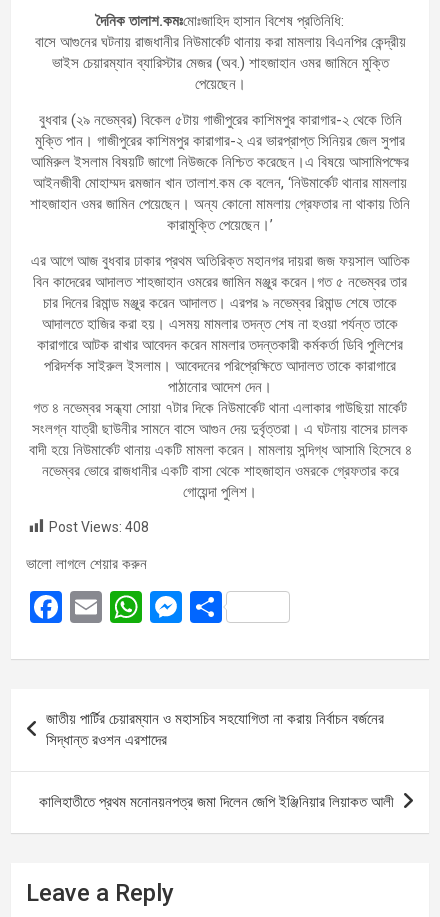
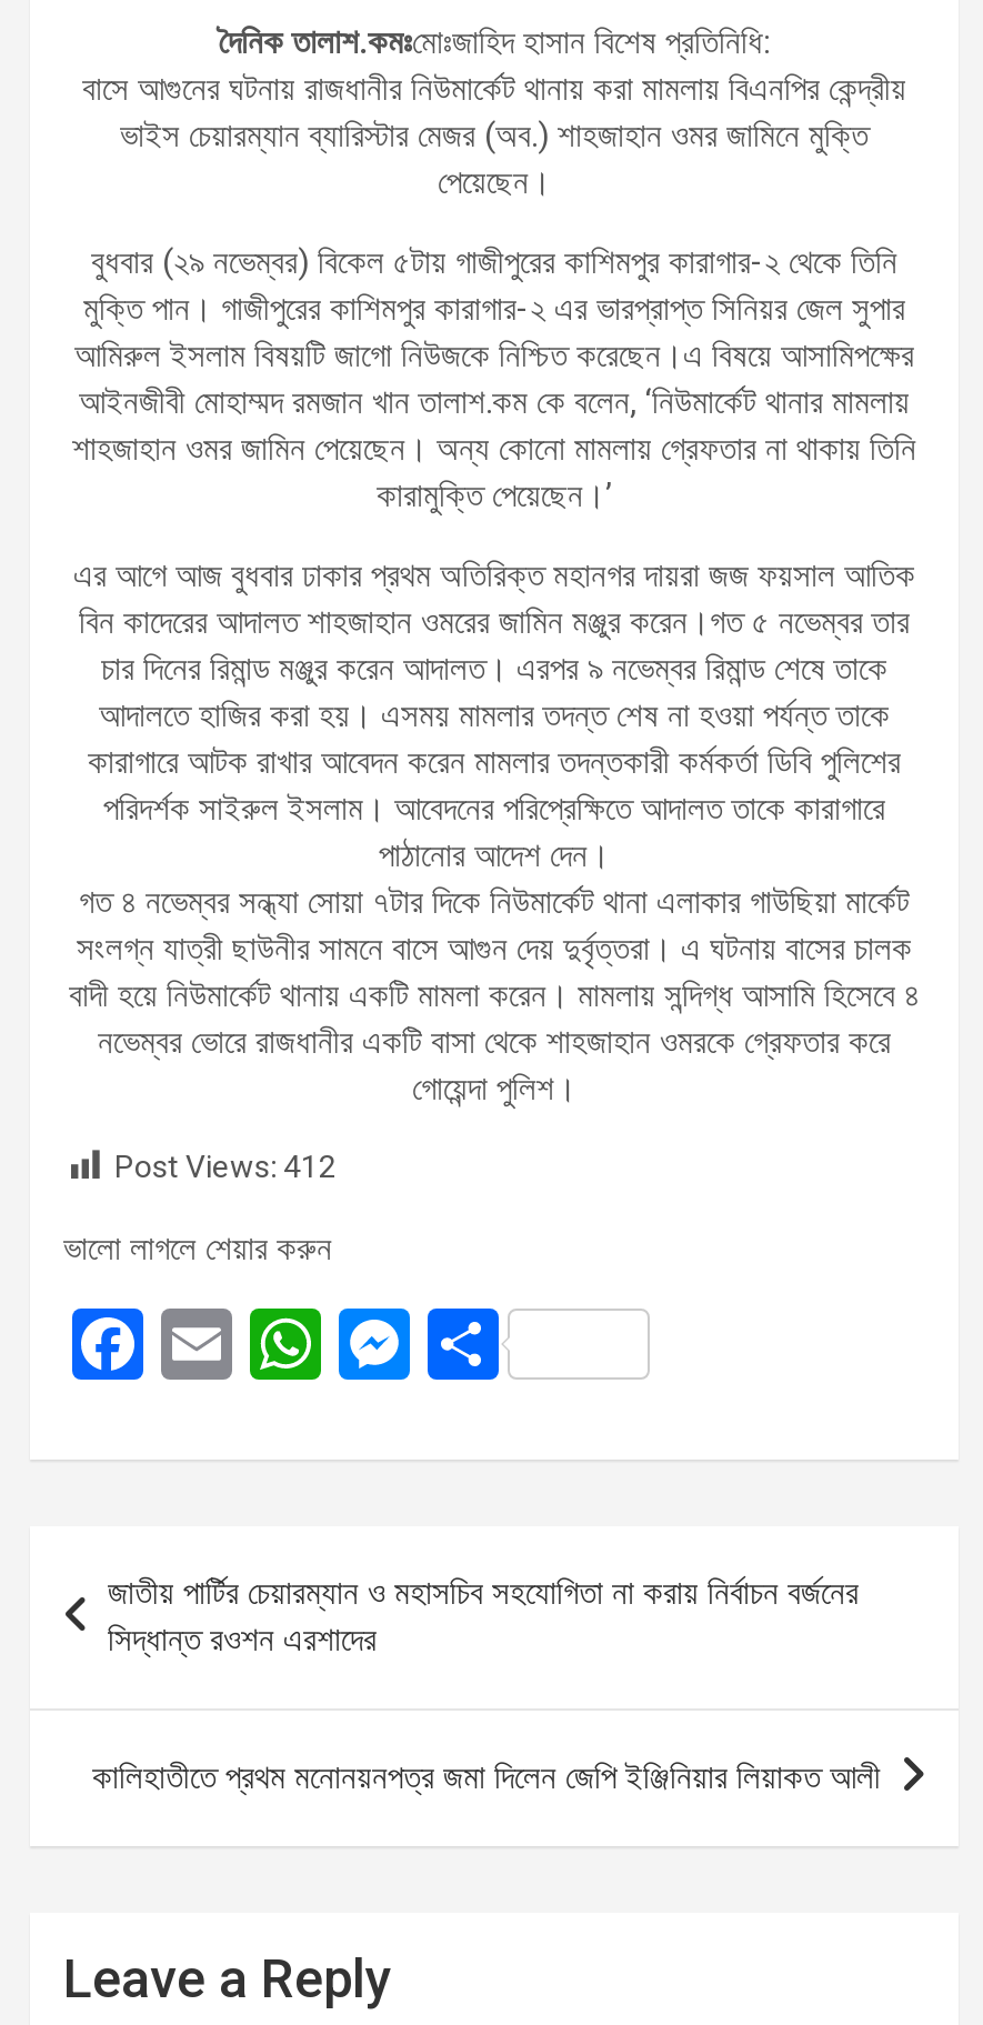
[49,519,149,535] Post Views: 408 -> [114,1148,337,1183] Post Views: 412

